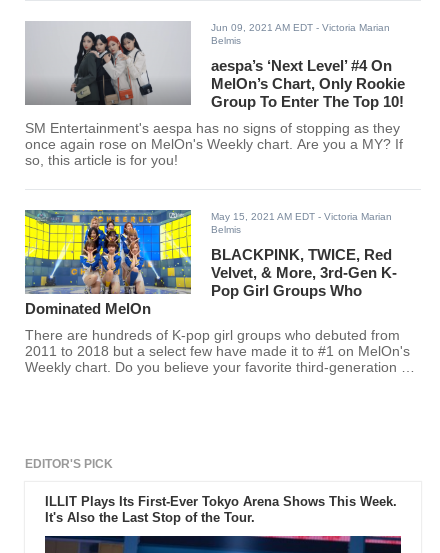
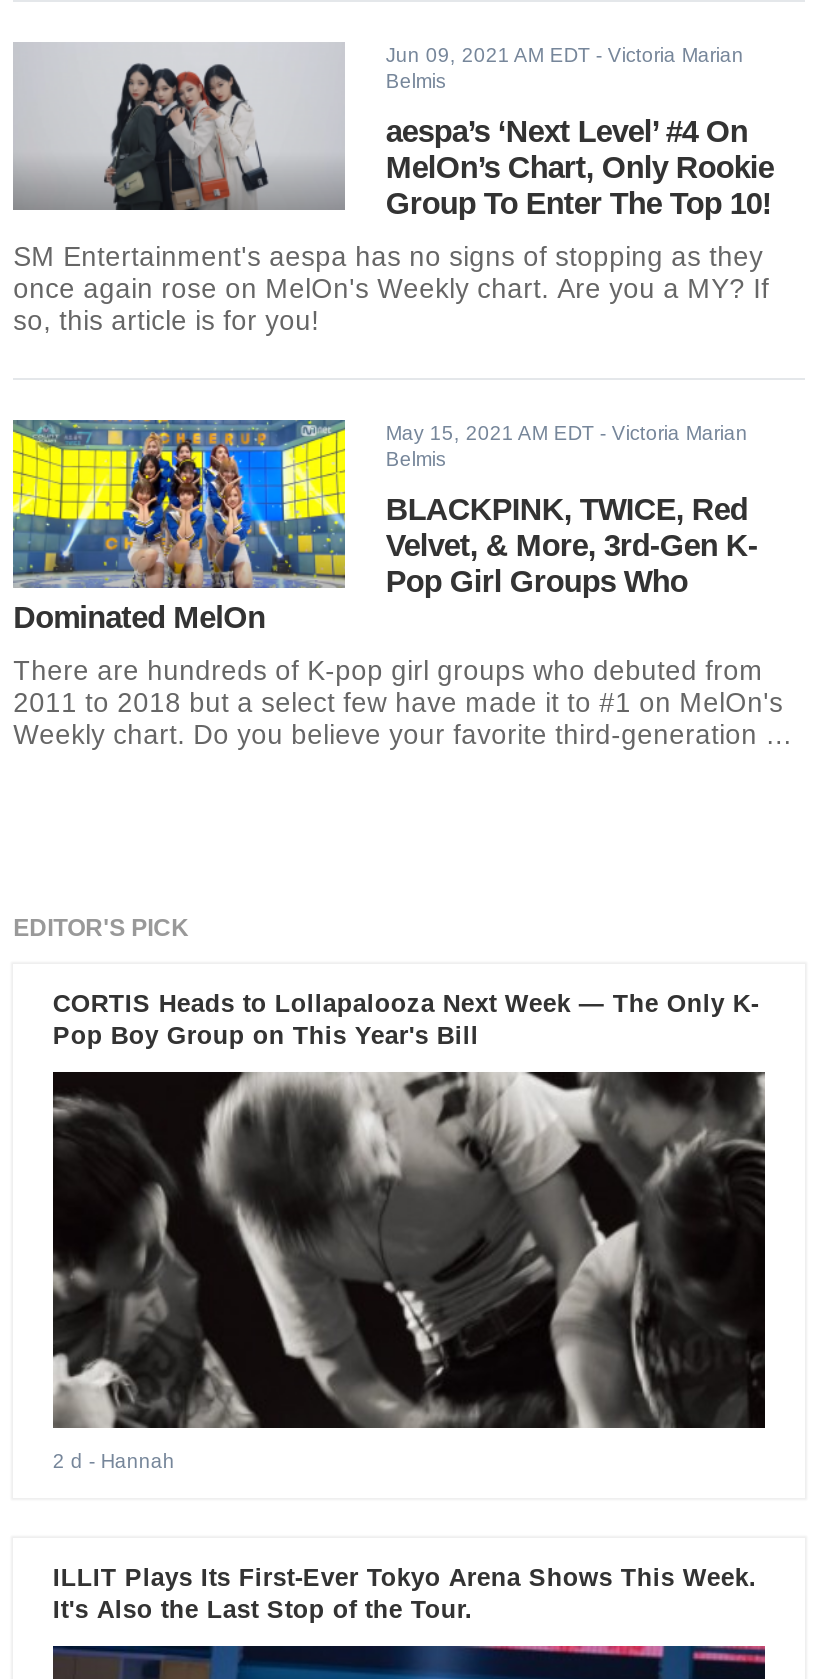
none -> [53,988,759,1050] CORTIS Heads to Lollapalooza Next Week — The Only K- | Pop Boy Group on This Year's Bill
none -> [53,1070,767,1472] [image] | 2 d - Hannah

